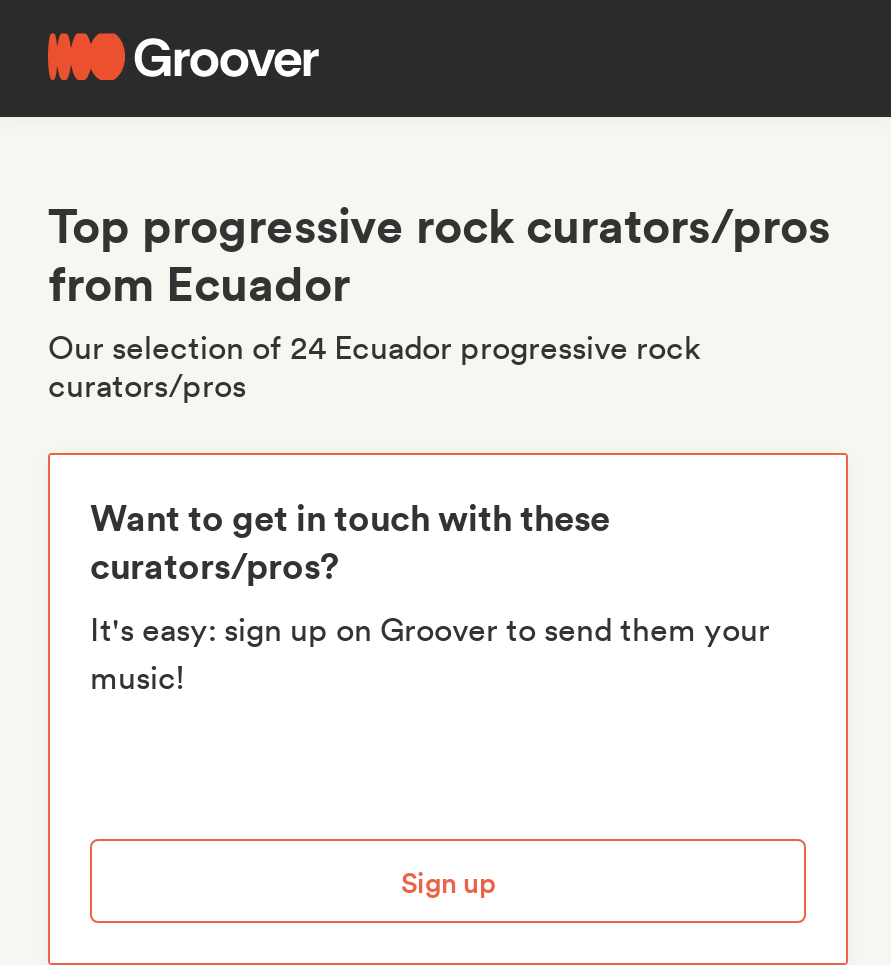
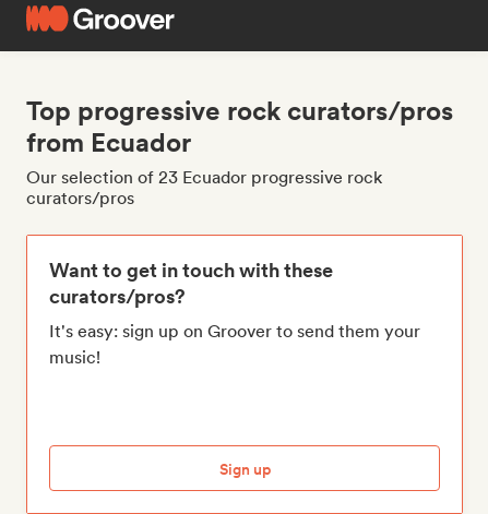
[48,329,700,367] Our selection of 24 Ecuador progressive rock -> [26,167,382,188] Our selection of 23 Ecuador progressive rock

